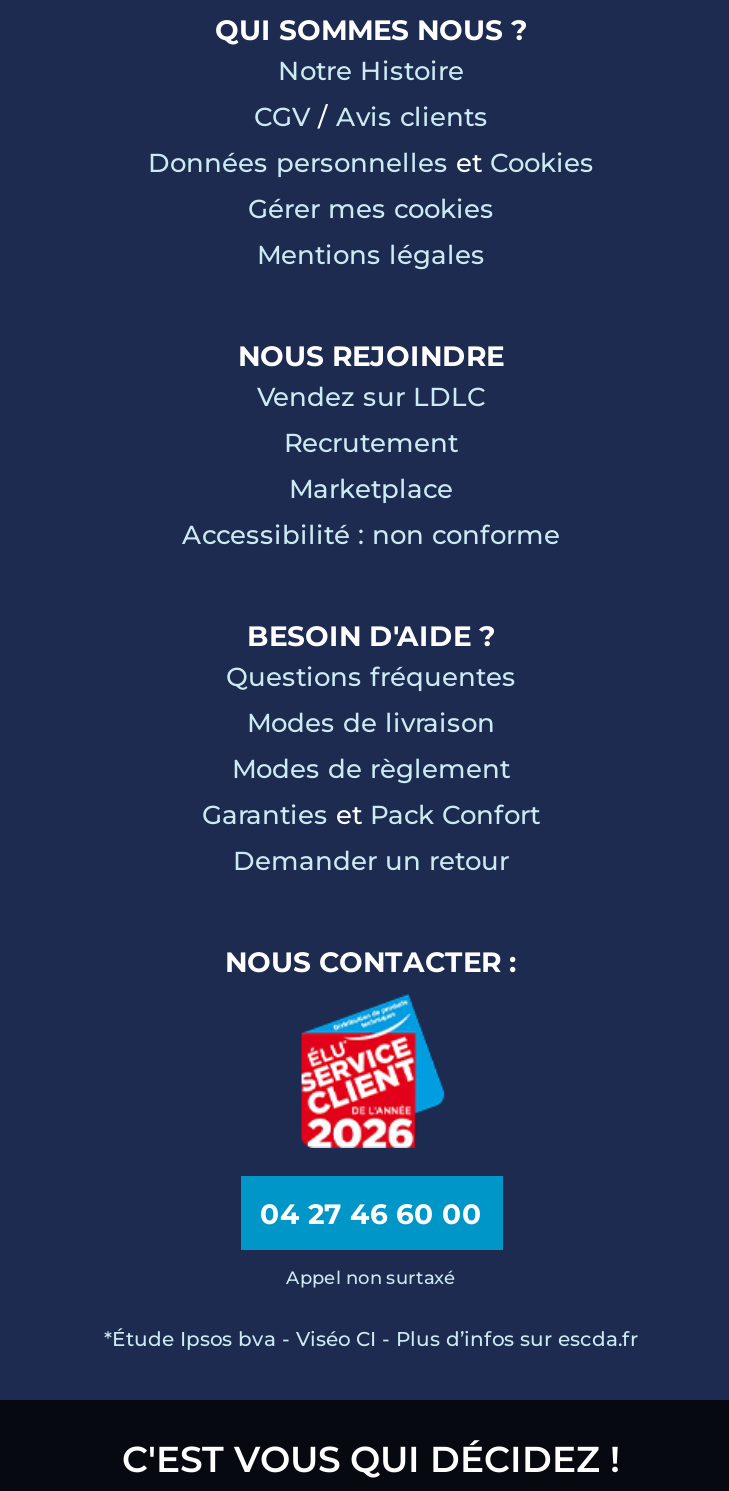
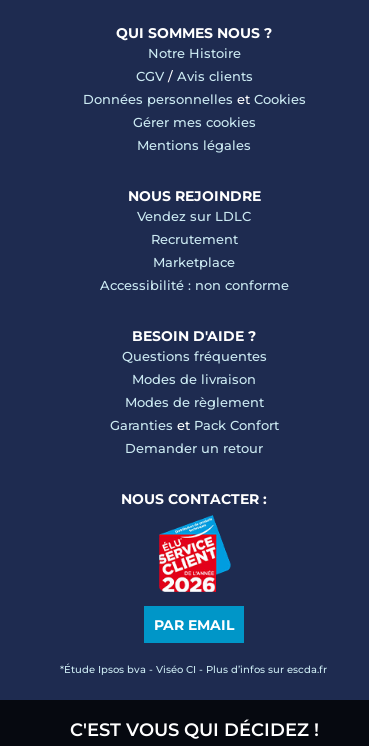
[260,1196,482,1288] 04 27 46 60 00 | Appel non surtaxé -> [154,616,234,634] PAR EMAIL

